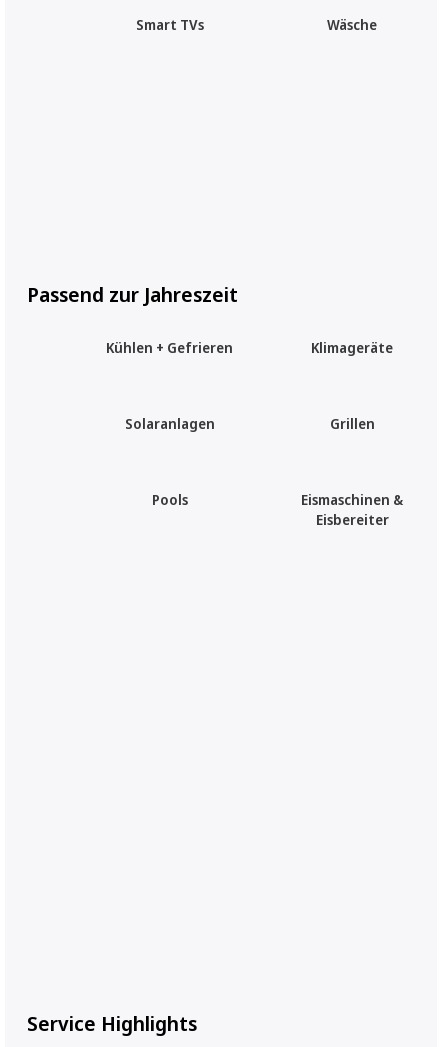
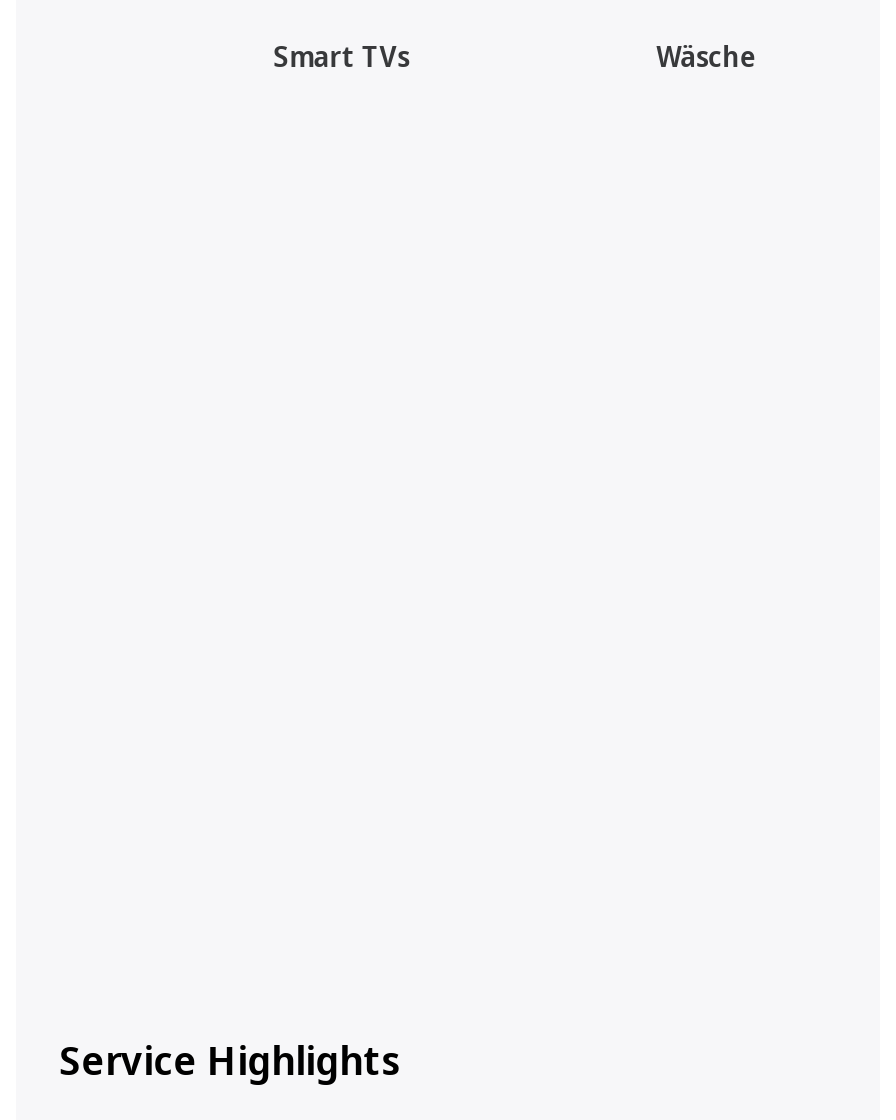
[27,281,393,357] Passend zur Jahreszeit | Kühlen + Gefrieren | Klimageräte -> none
[125,414,375,433] Solaranlagen | Grillen -> none
[152,490,403,529] Pools | Eismaschinen & | Eisbereiter -> none

